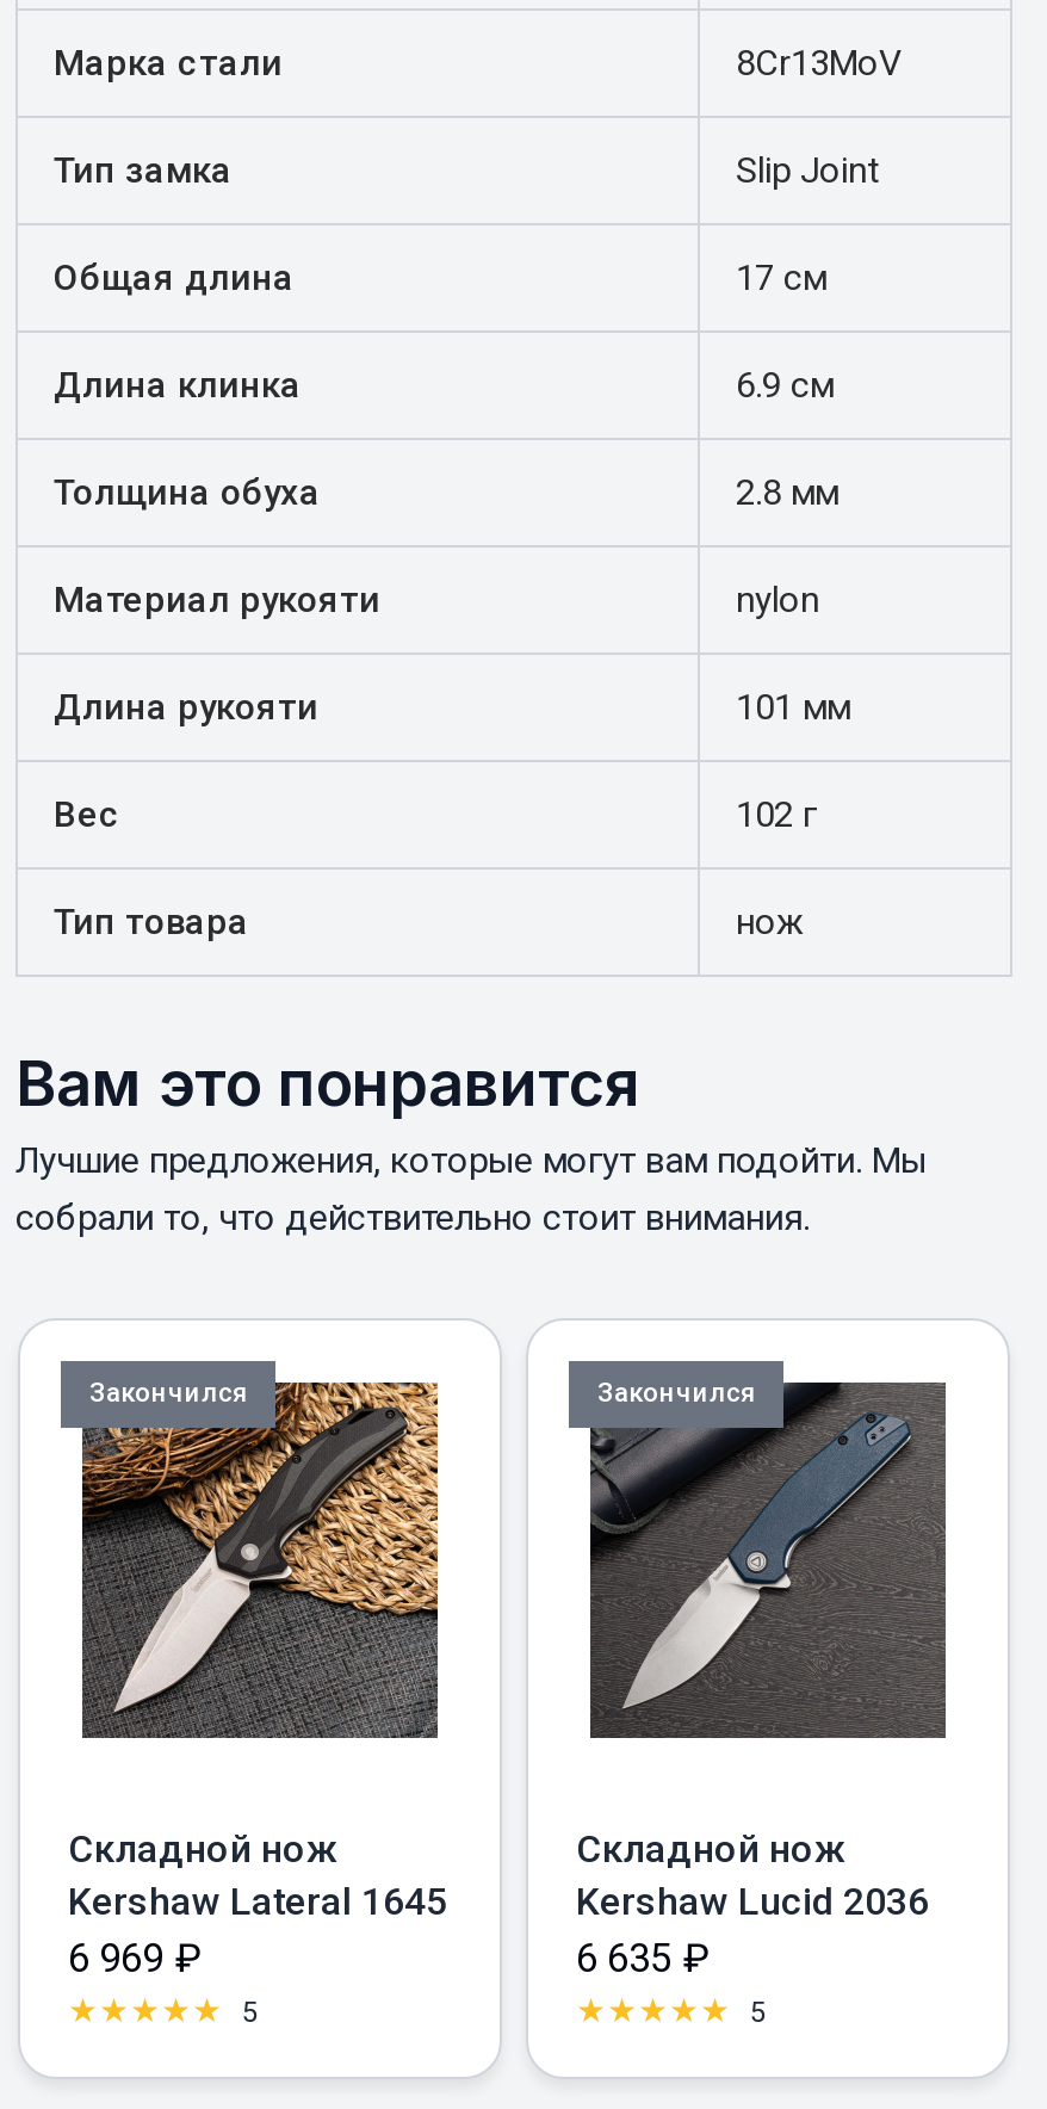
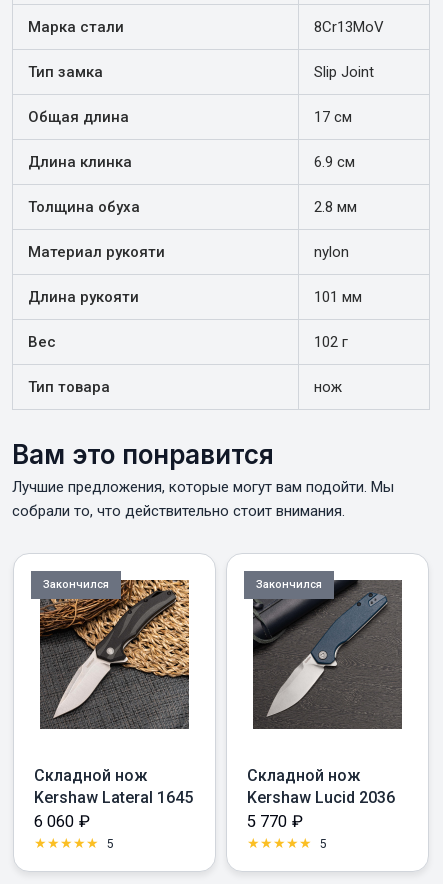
[68,1936,202,1981] 6 969 ₽ -> [34,812,90,831] 6 060 ₽
[576,1936,710,1981] 6 635 ₽ -> [247,812,303,831] 5 770 ₽

